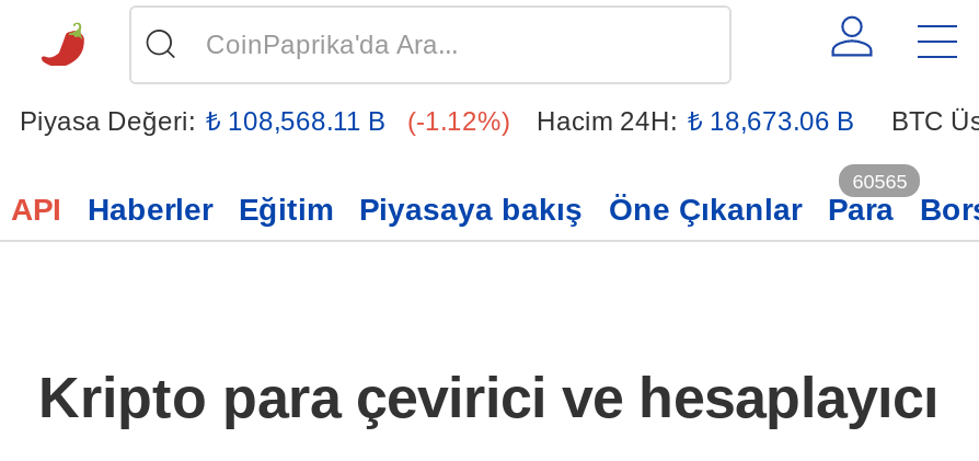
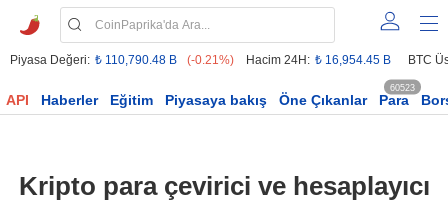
[20,106,385,137] Piyasa Değeri: ₺ 108,568.11 B -> [10,53,177,67] Piyasa Değeri: ₺ 110,790.48 B
[407,106,510,137] (-1.12%) -> [187,53,234,67] (-0.21%)
[537,106,854,137] Hacim 24H: ₺ 18,673.06 B -> [246,53,391,67] Hacim 24H: ₺ 16,954.45 B
[853,170,907,192] 60565 -> [390,82,415,92] 60523

